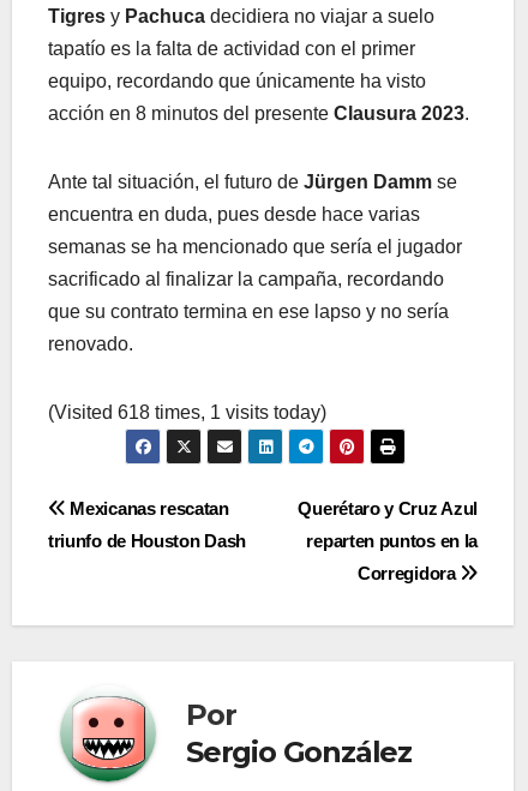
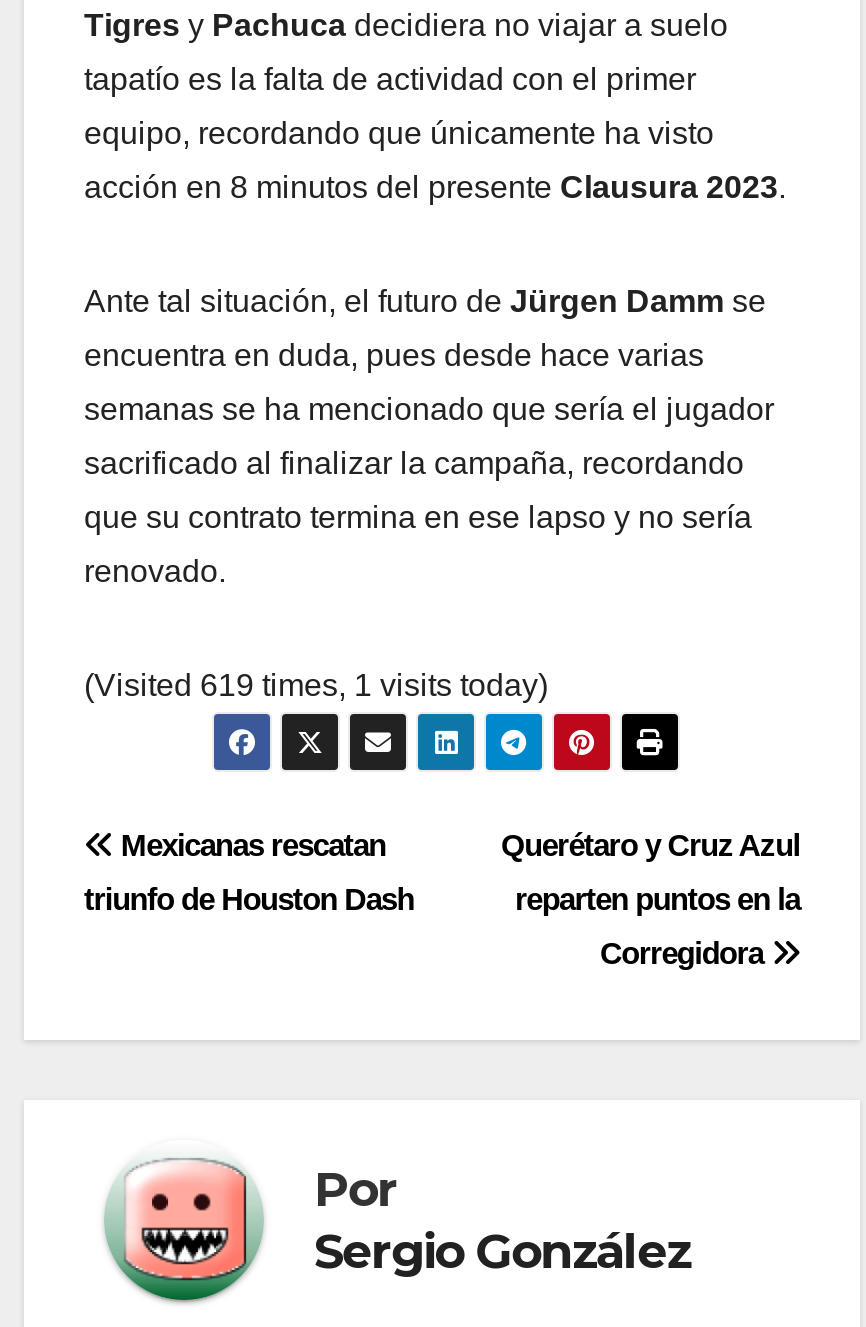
[48,402,326,423] (Visited 618 times, 1 visits today) -> [84,669,548,703] (Visited 619 times, 1 visits today)

